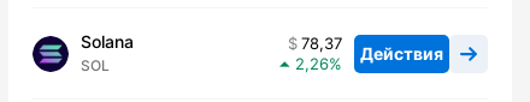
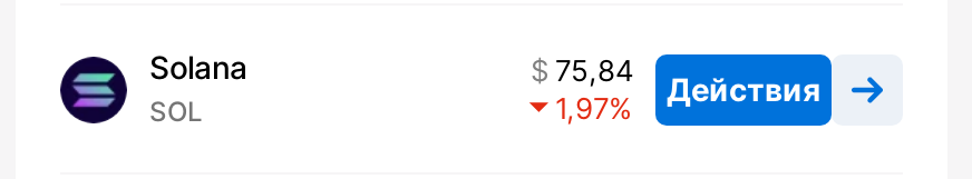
[301,34,443,63] 78,37 Действия -> [555,53,820,108] 75,84 Действия
[295,54,329,74] 2,26 -> [555,91,609,127] 1,97

